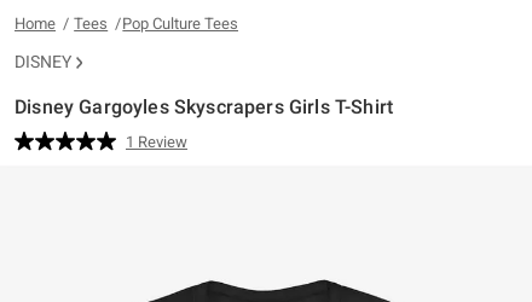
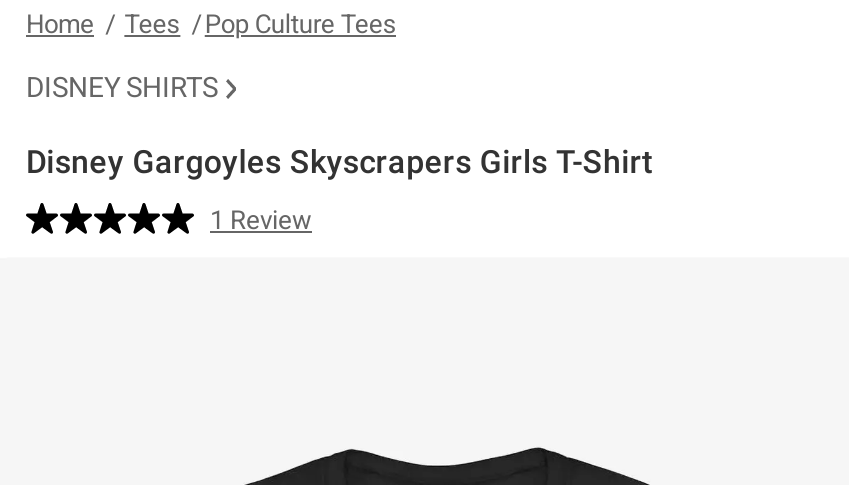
[15,52,71,71] DISNEY -> [26,71,218,103] DISNEY SHIRTS

